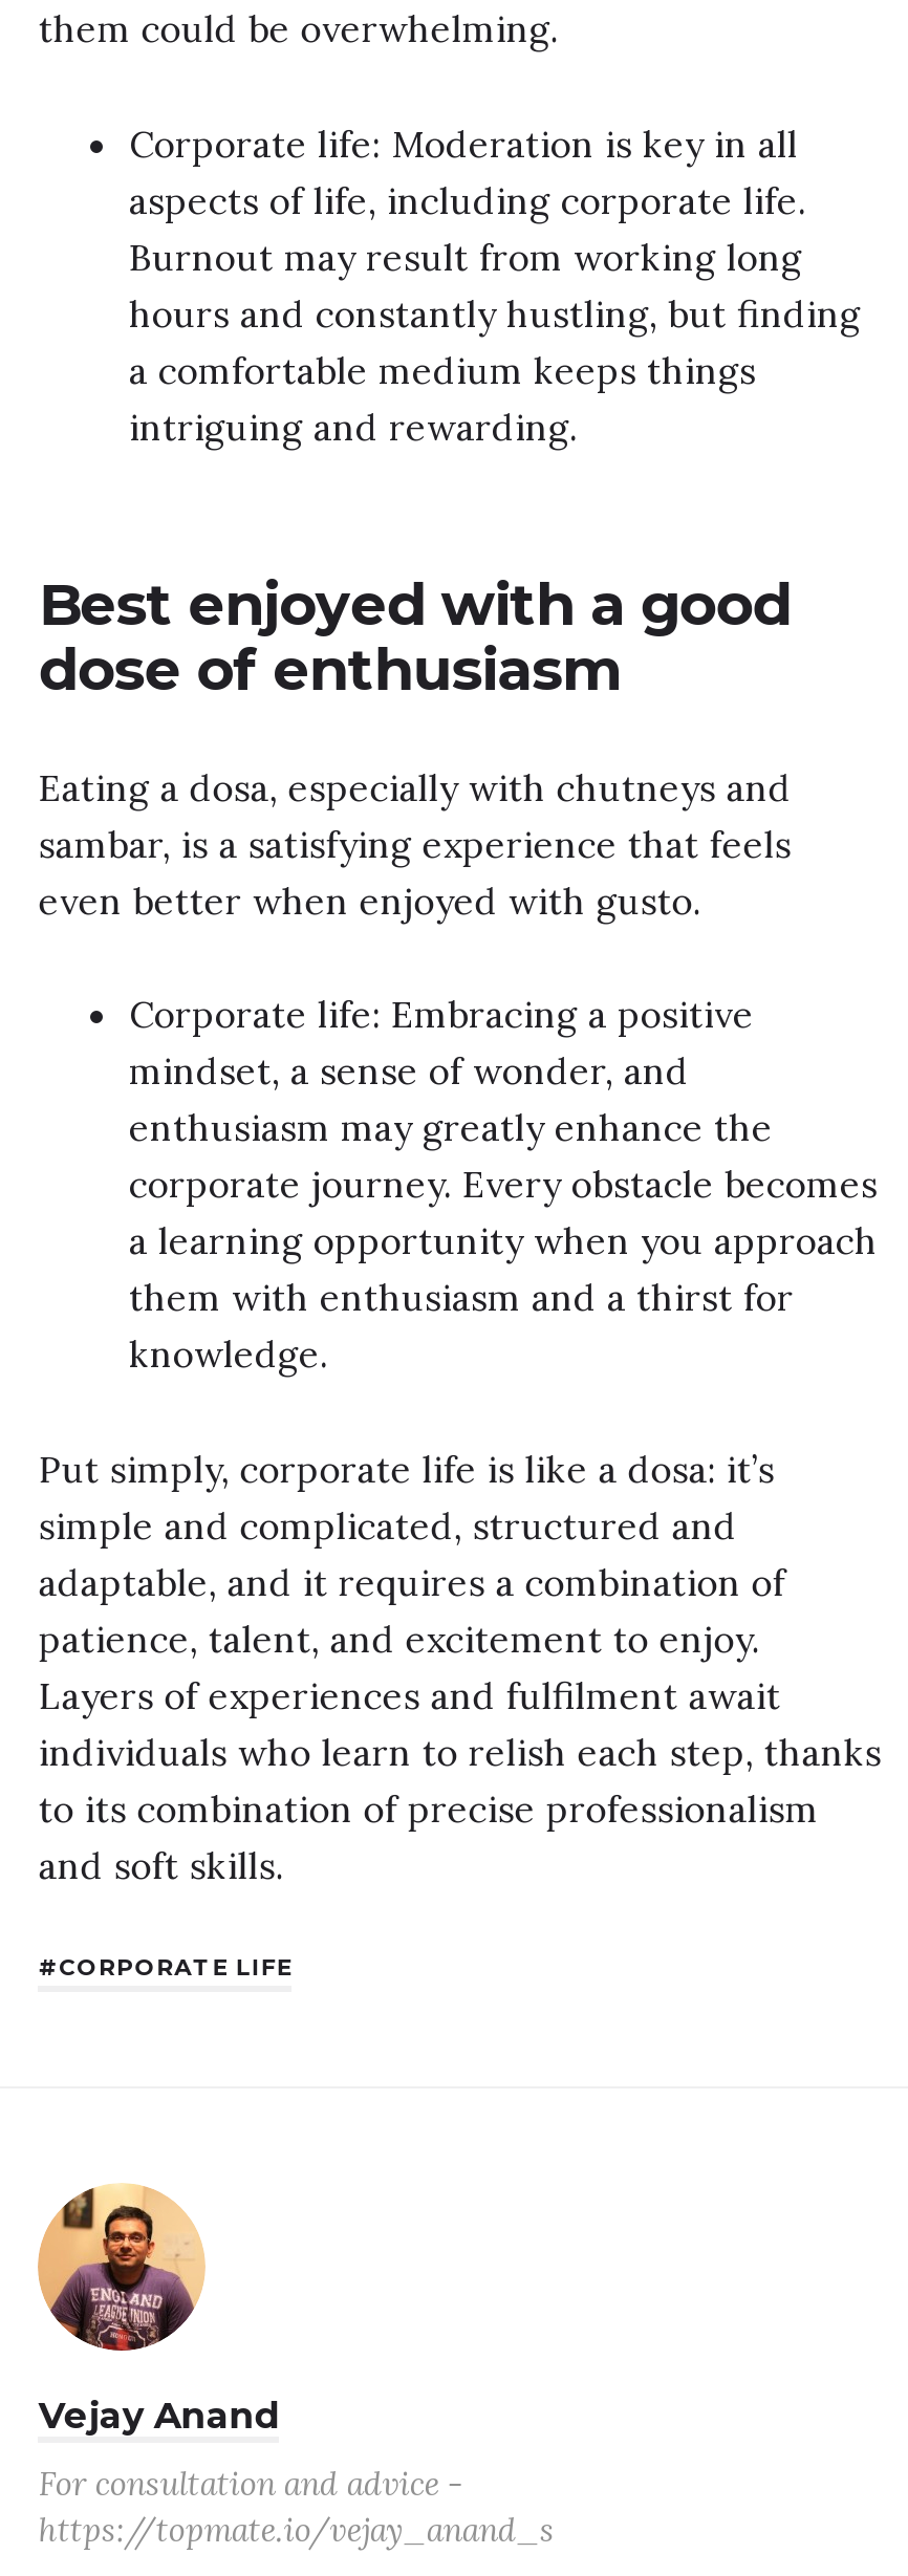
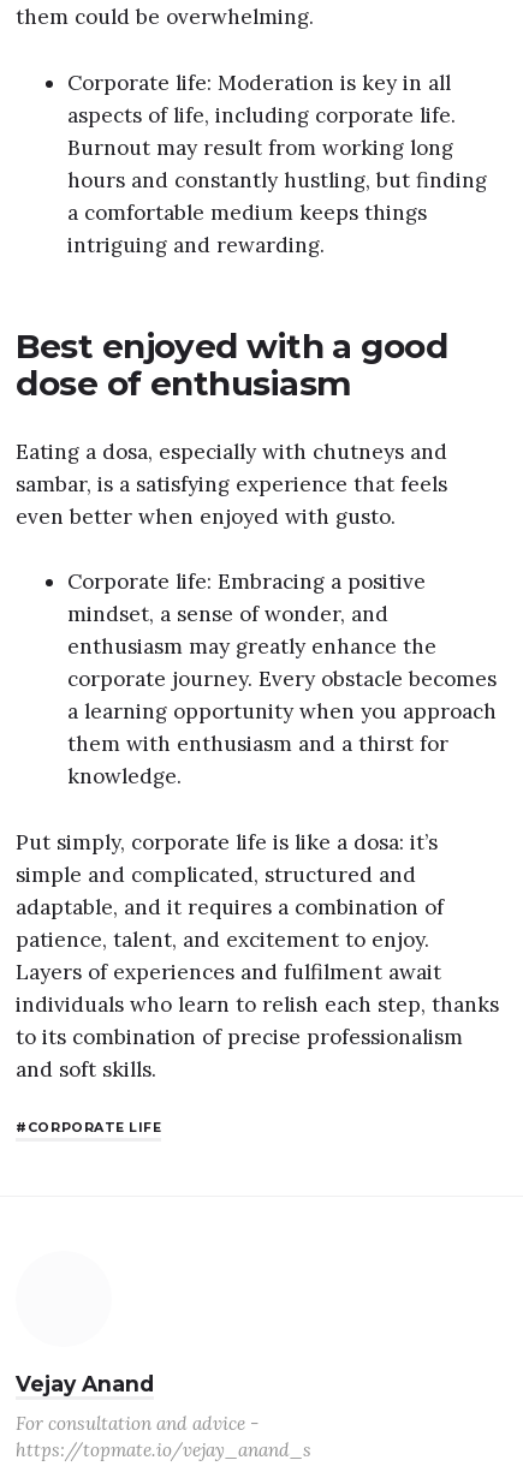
[36,2183,208,2353] [image] -> none

